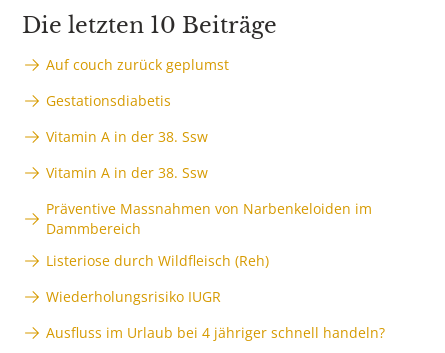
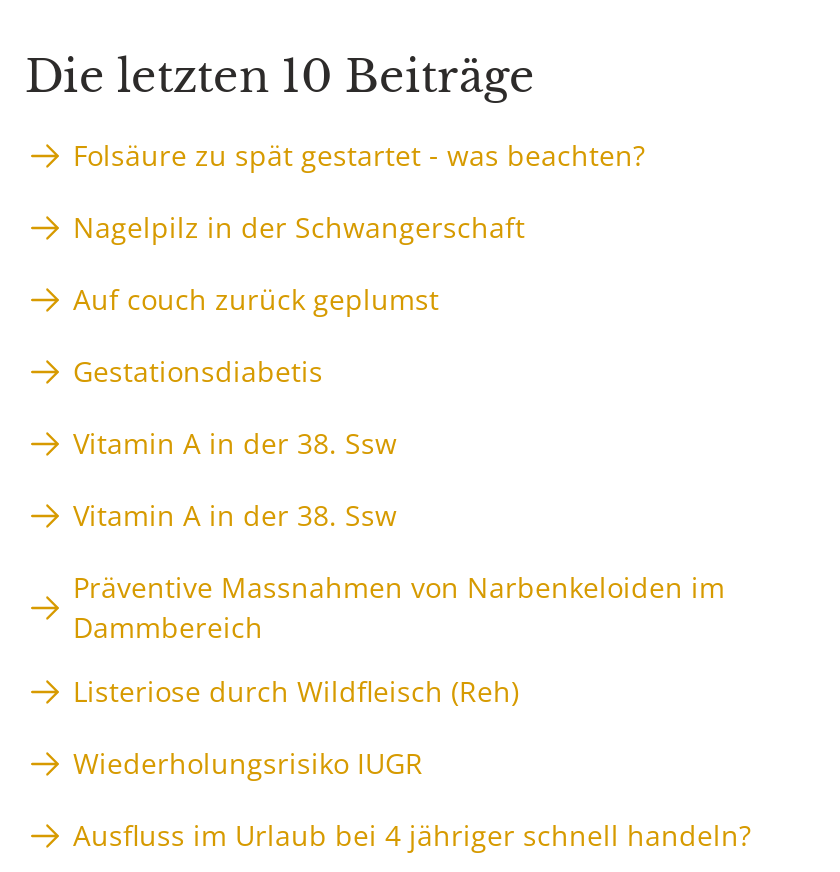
none -> [73,136,645,246] Folsäure zu spät gestartet - was beachten? | Nagelpilz in der Schwangerschaft

